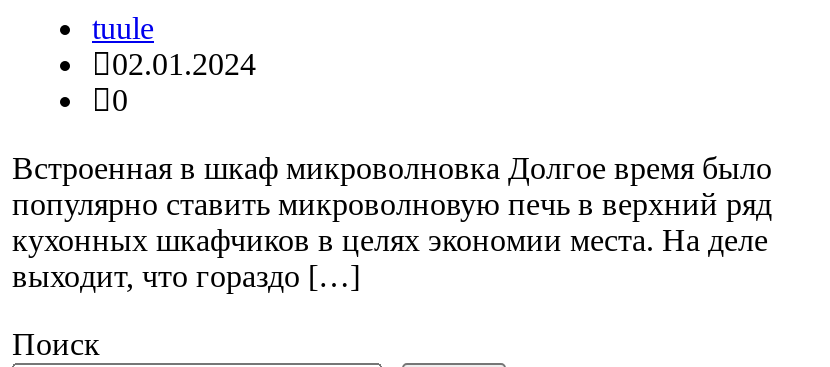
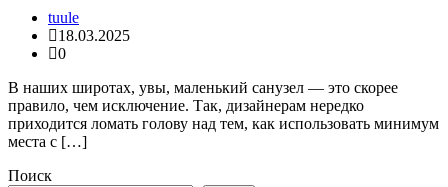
[112,47,256,81] 02.01.2024 -> [58,27,130,44] 18.03.2025
[12,151,772,293] Встроенная в шкаф микроволновка Долгое время было | популярно ставить микроволновую печь в верхний ряд | кухонных шкафчиков в целях экономии места. На деле | выходит, что гораздо […] -> [8,79,439,150] В наших широтах, увы, маленький санузел — это скорее | правило, чем исключение. Так, дизайнерам нередко | приходится ломать голову над тем, как использовать минимум | места с […]

